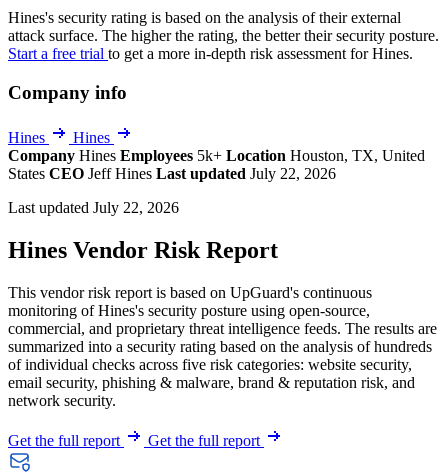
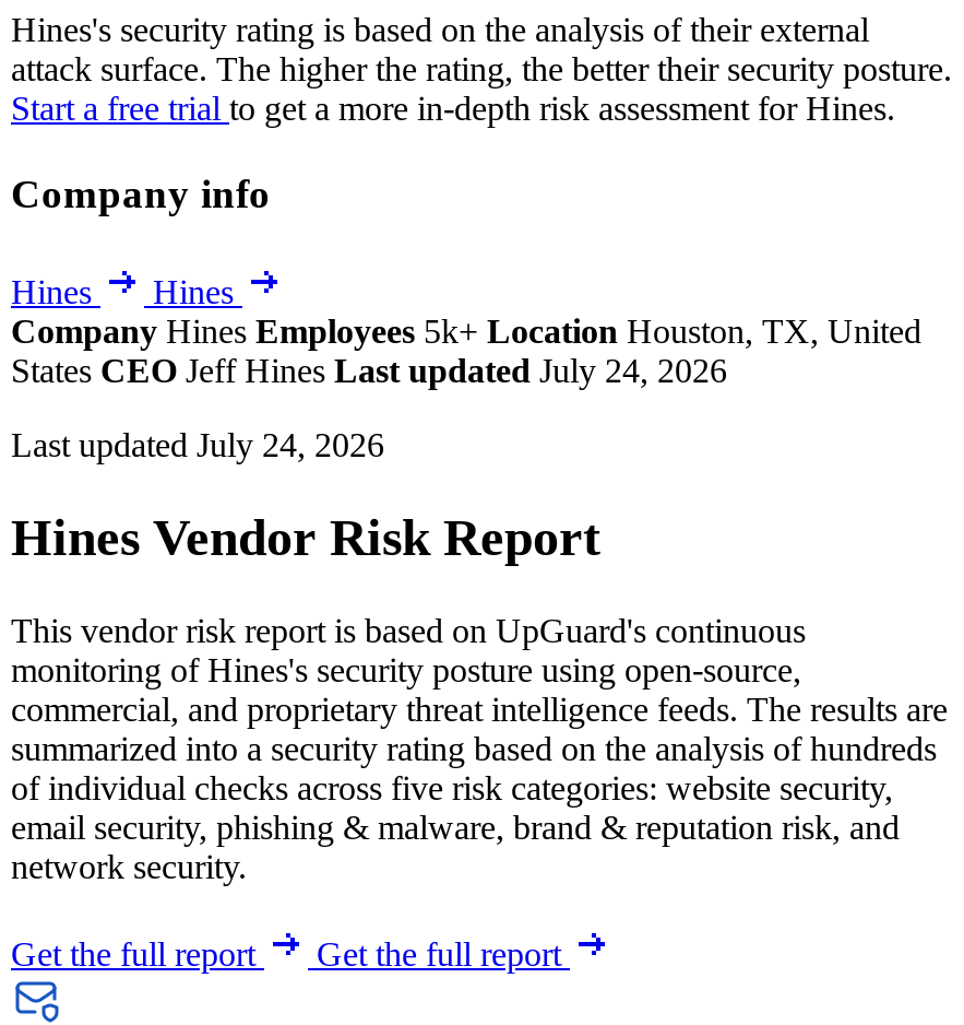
[8,165,336,182] States CEO Jeff Hines Last updated July 22, 2026 -> [11,351,727,389] States CEO Jeff Hines Last updated July 24, 2026
[8,199,179,216] Last updated July 22, 2026 -> [11,426,384,463] Last updated July 24, 2026

